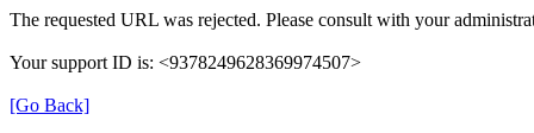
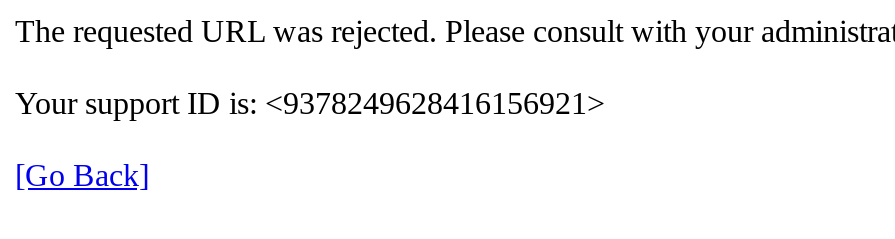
[10,52,361,72] Your support ID is: <9378249628369974507> -> [15,86,605,120] Your support ID is: <9378249628416156921>

